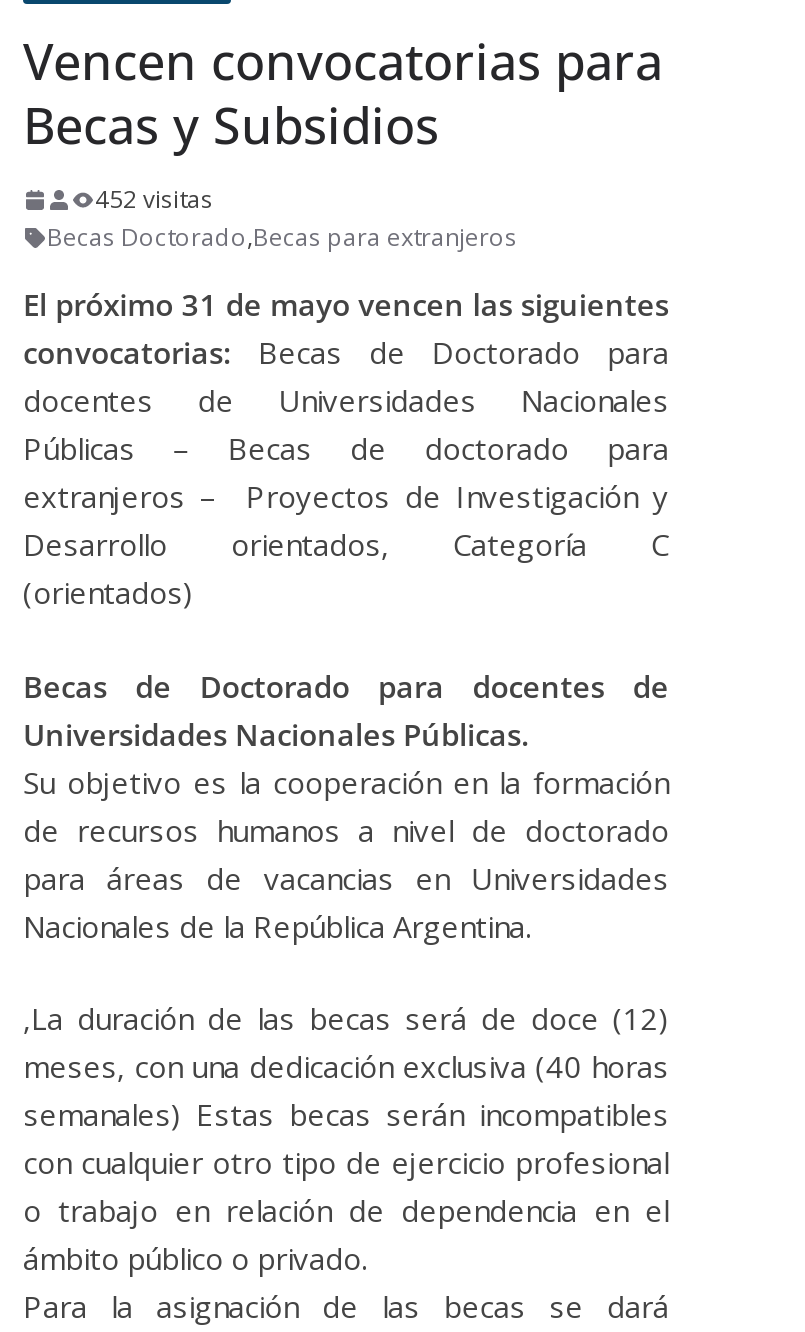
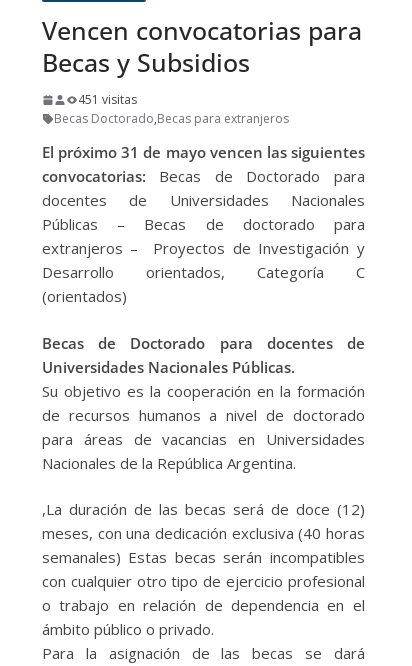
[95,183,213,217] 452 visitas -> [78,91,137,108] 451 visitas

